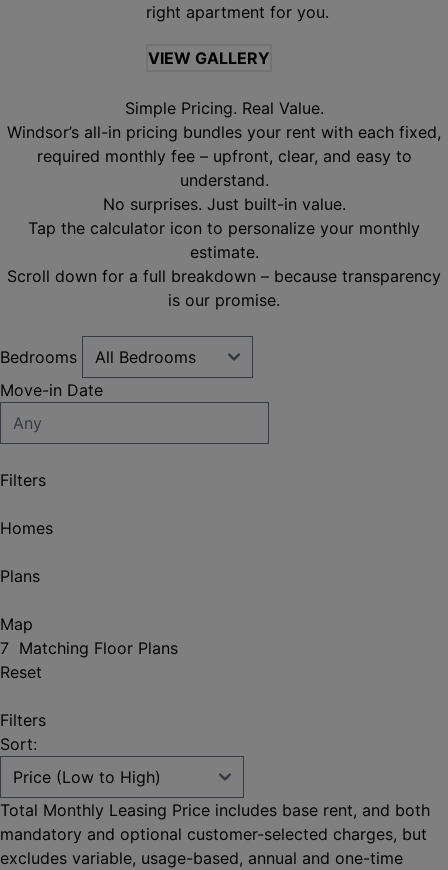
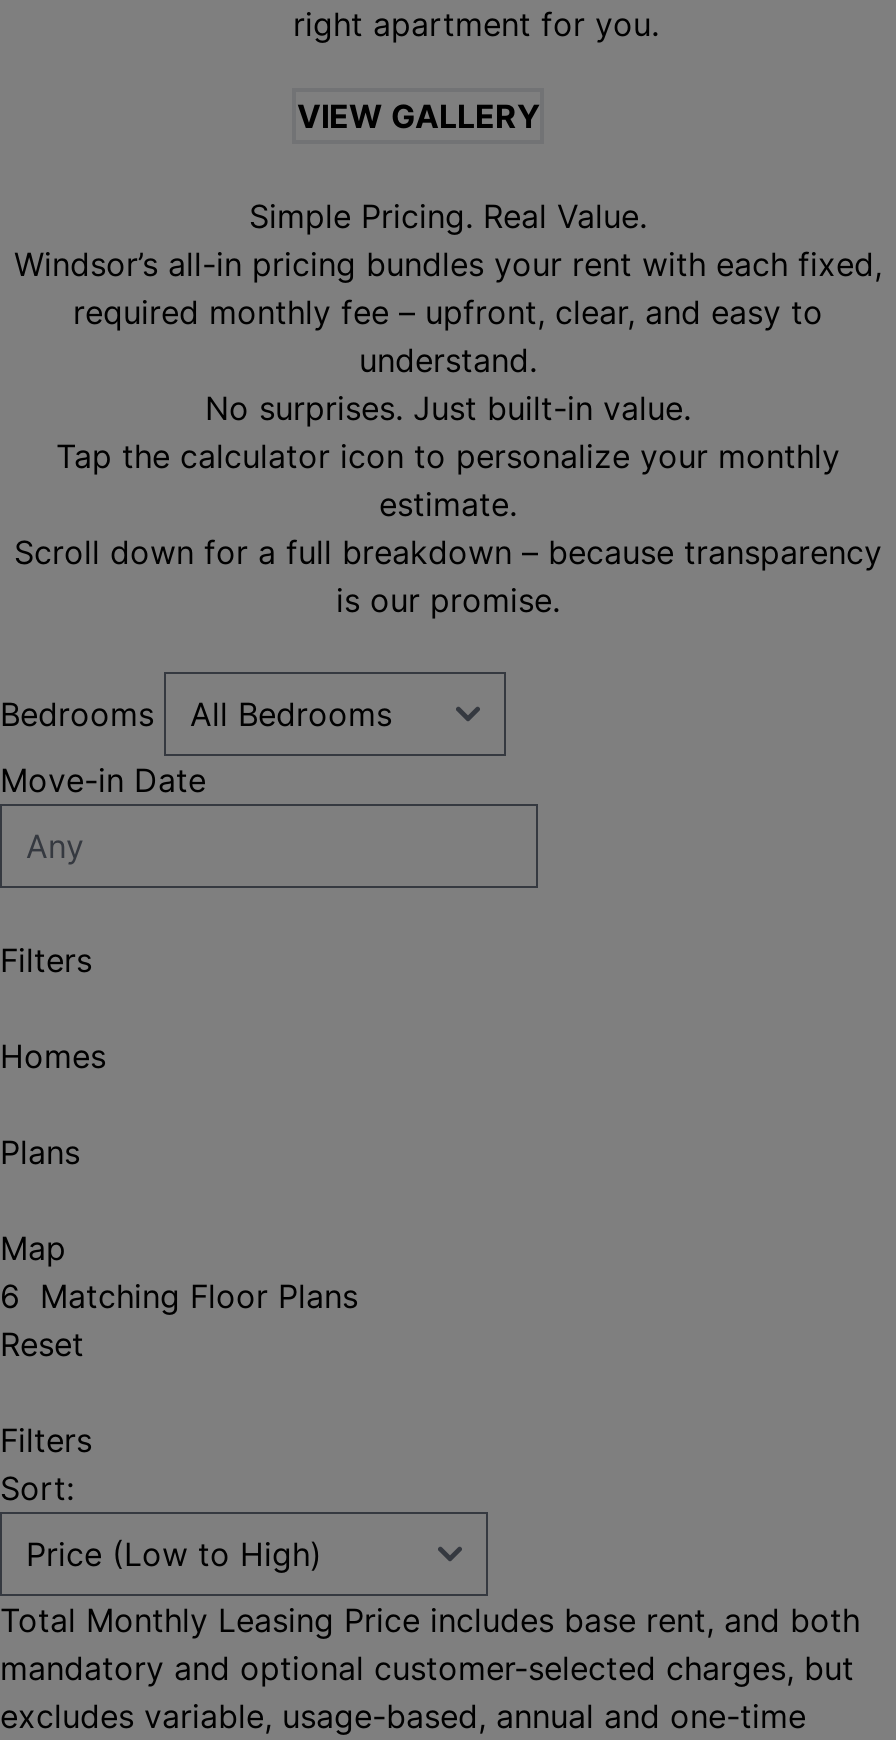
[0,638,178,658] 7 Matching Floor Plans -> [0,1276,358,1316] 6 Matching Floor Plans

